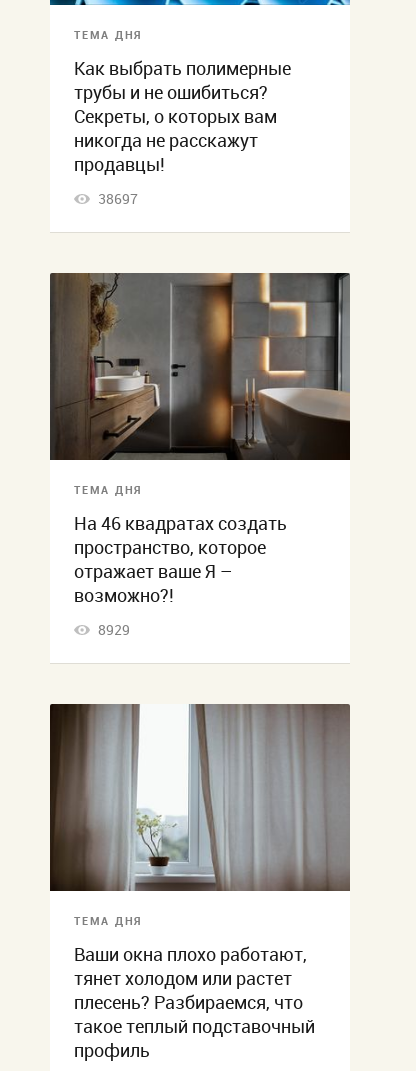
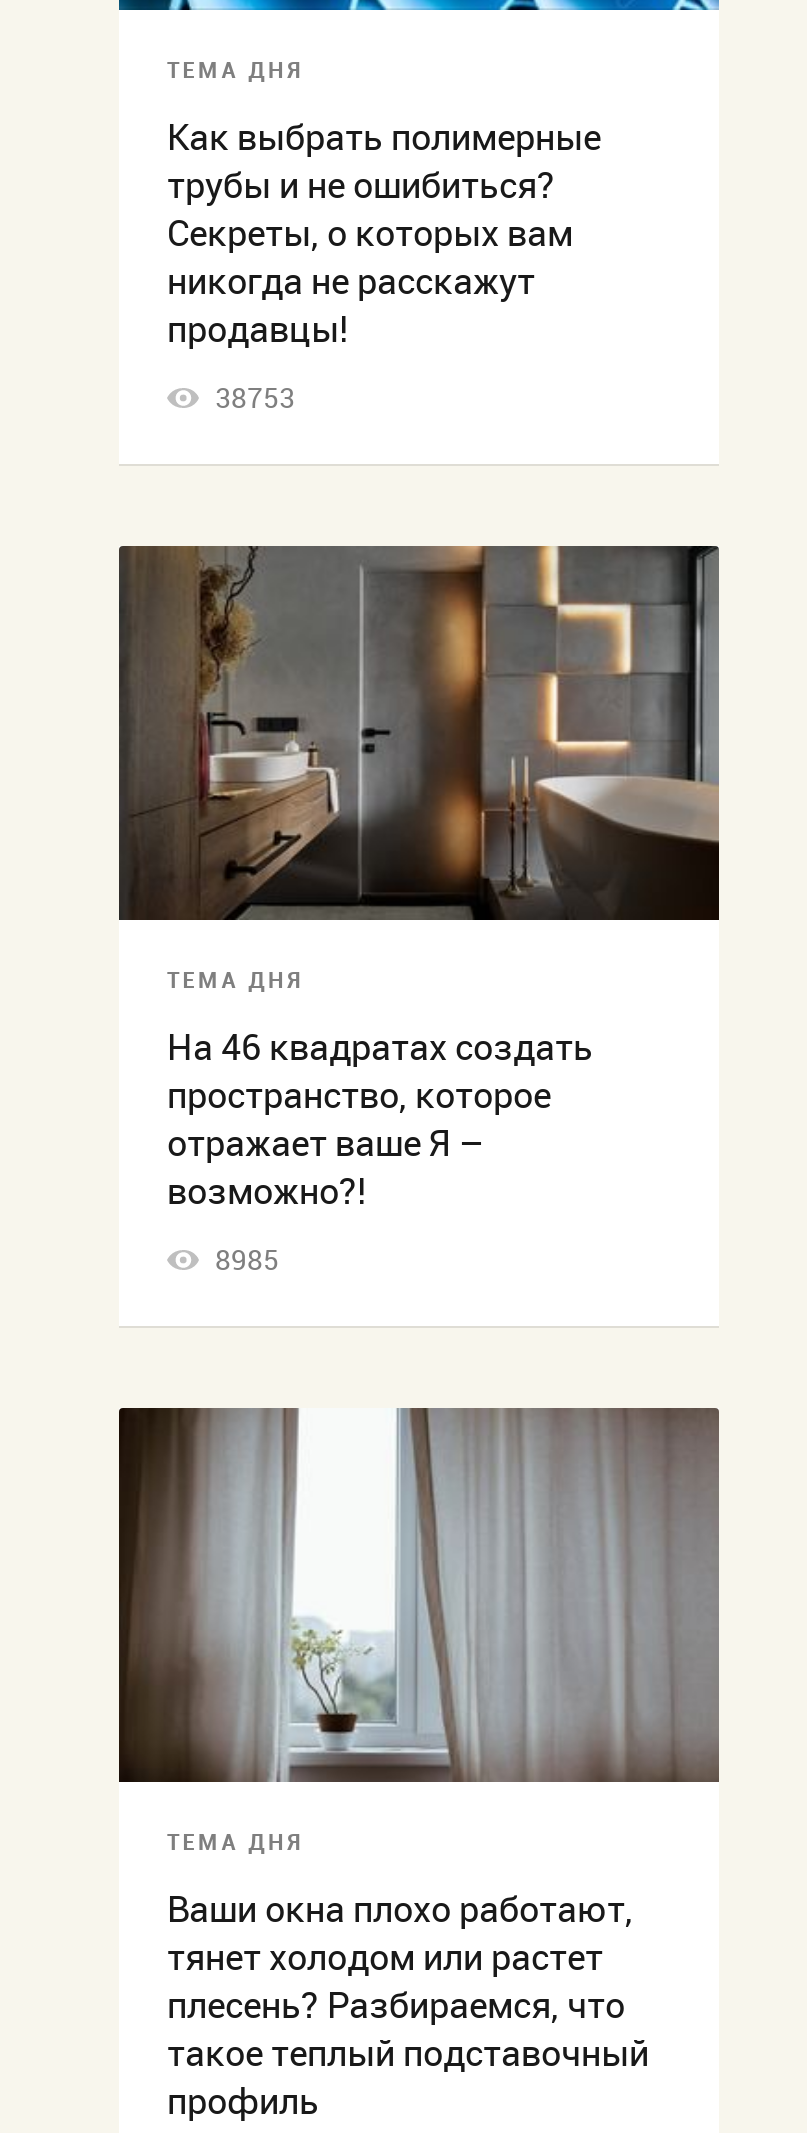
[98,191,138,207] 38697 -> [215,382,295,414] 38753
[98,622,130,638] 8929 -> [215,1244,279,1276] 8985

